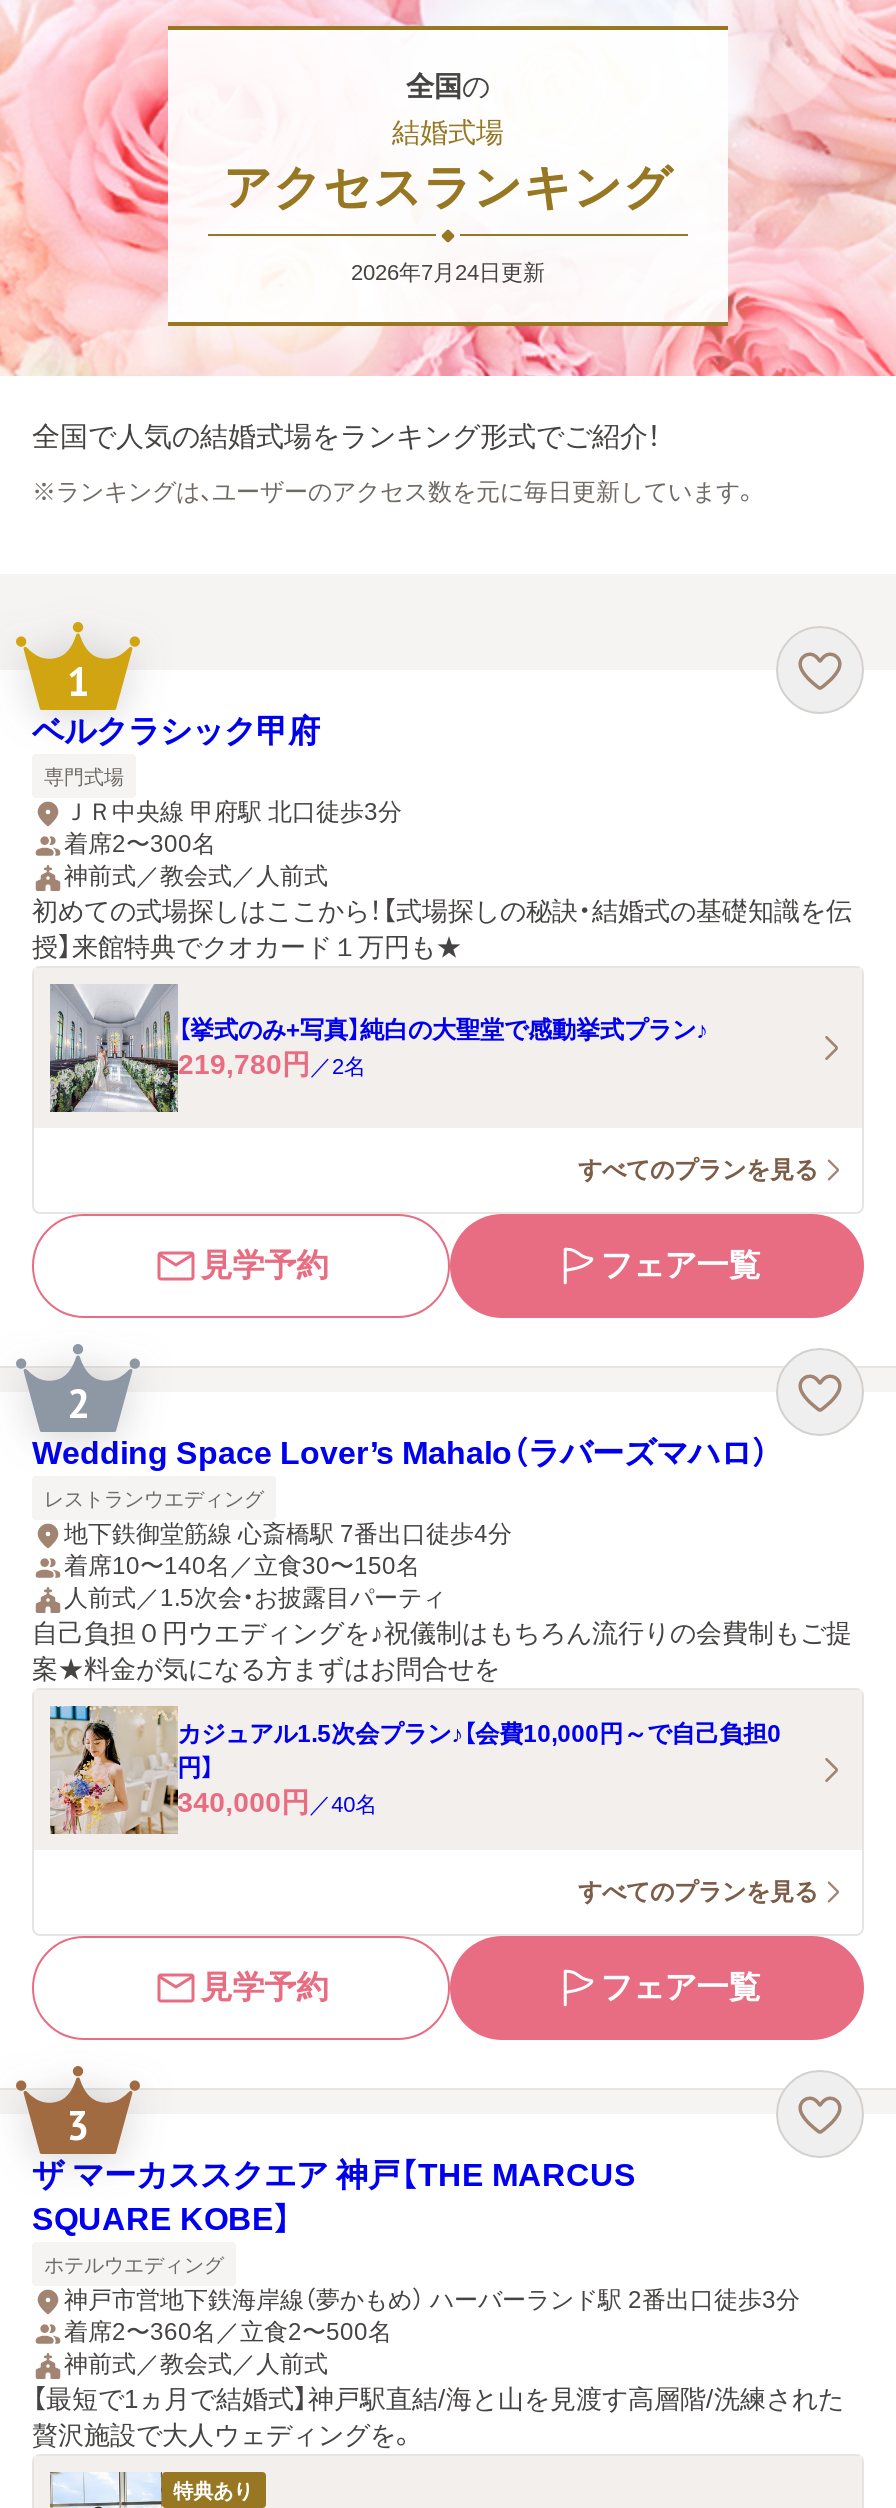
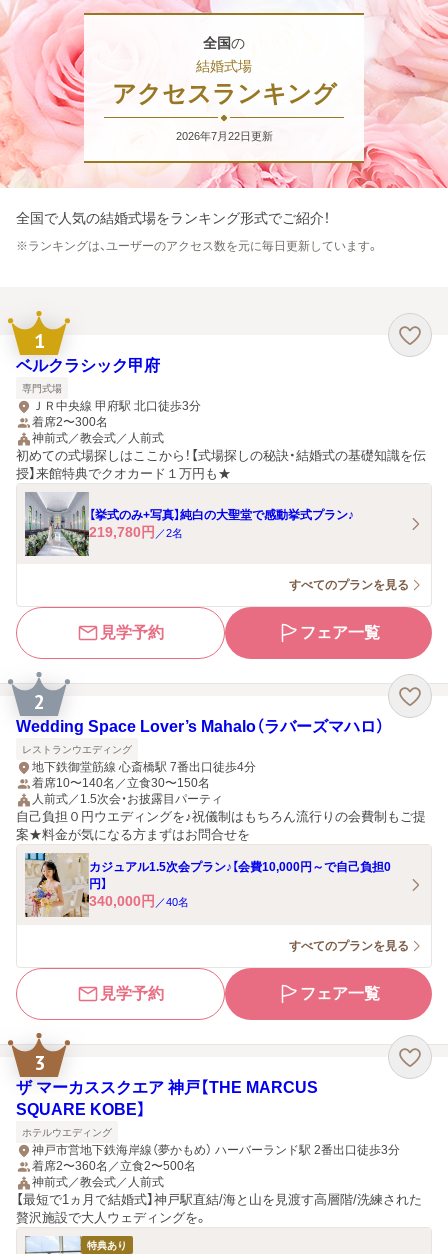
[351,259,545,283] 2026年7月24日更新 -> [175,129,272,141] 2026年7月22日更新

